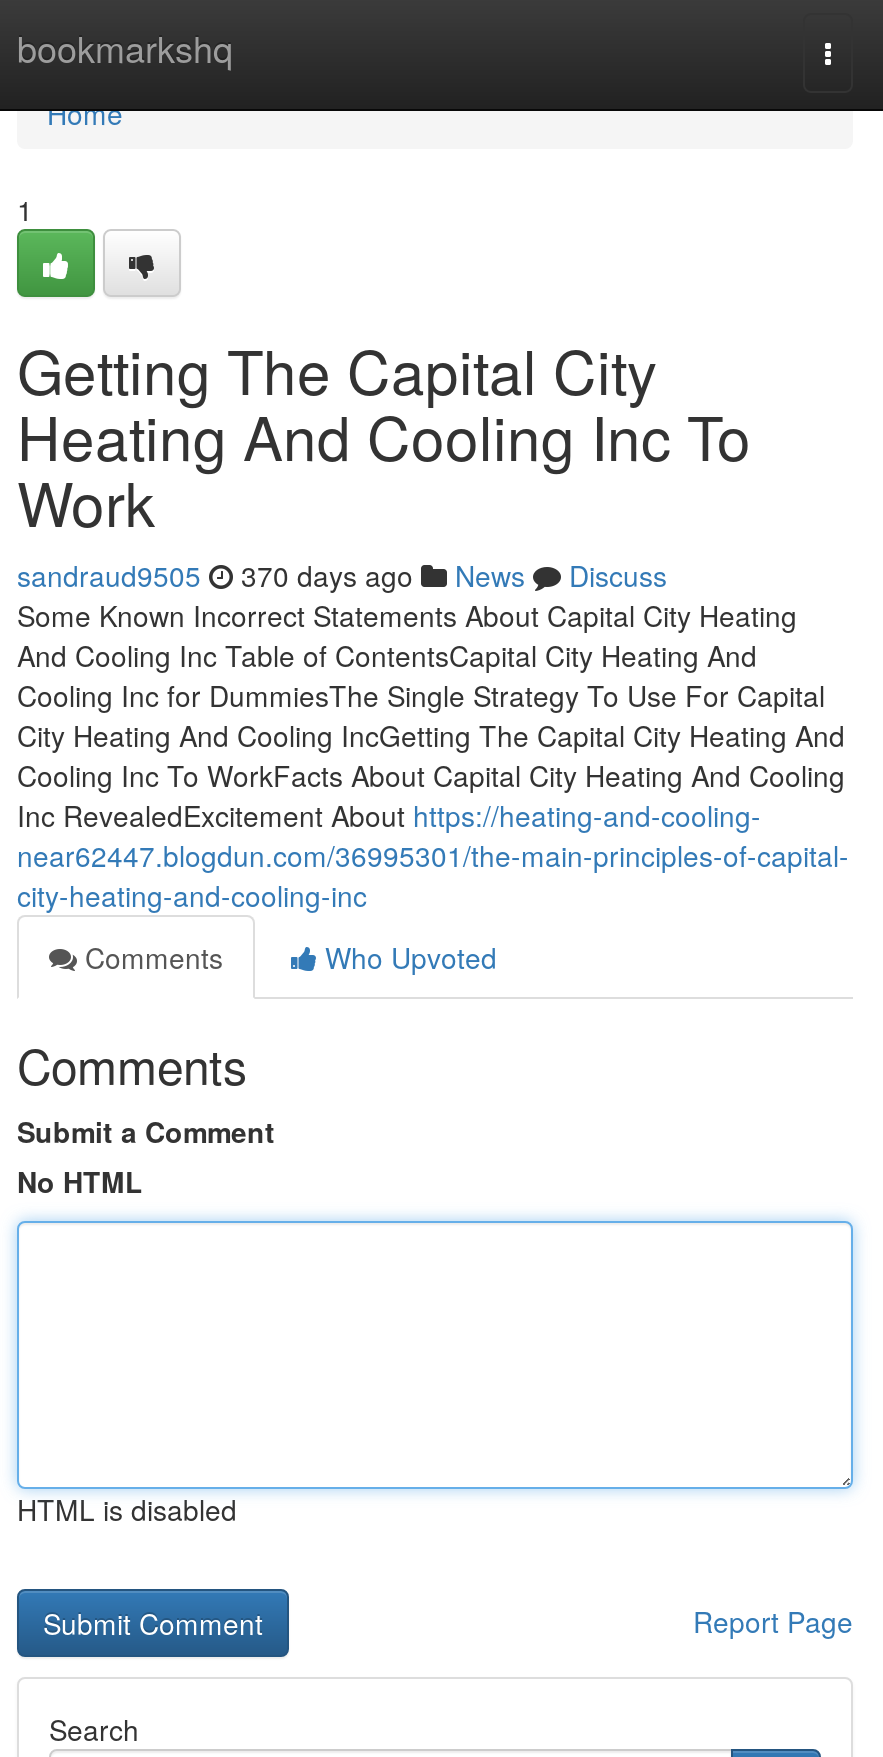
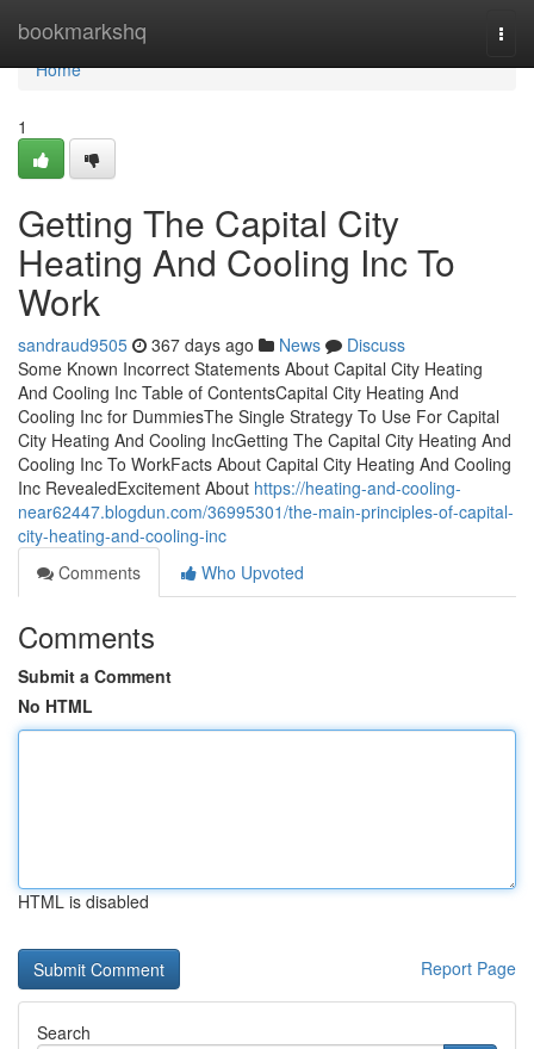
[17,555,667,595] sandraud9505 370 days ago News Discuss -> [18,333,405,356] sandraud9505 367 days ago News Discuss

